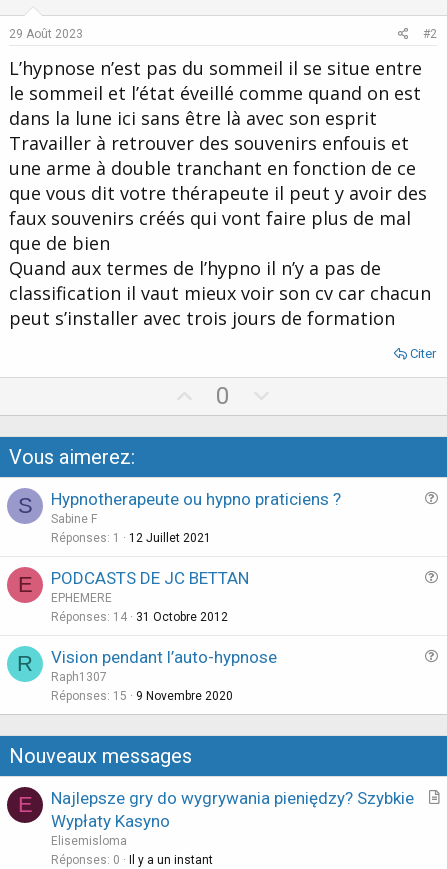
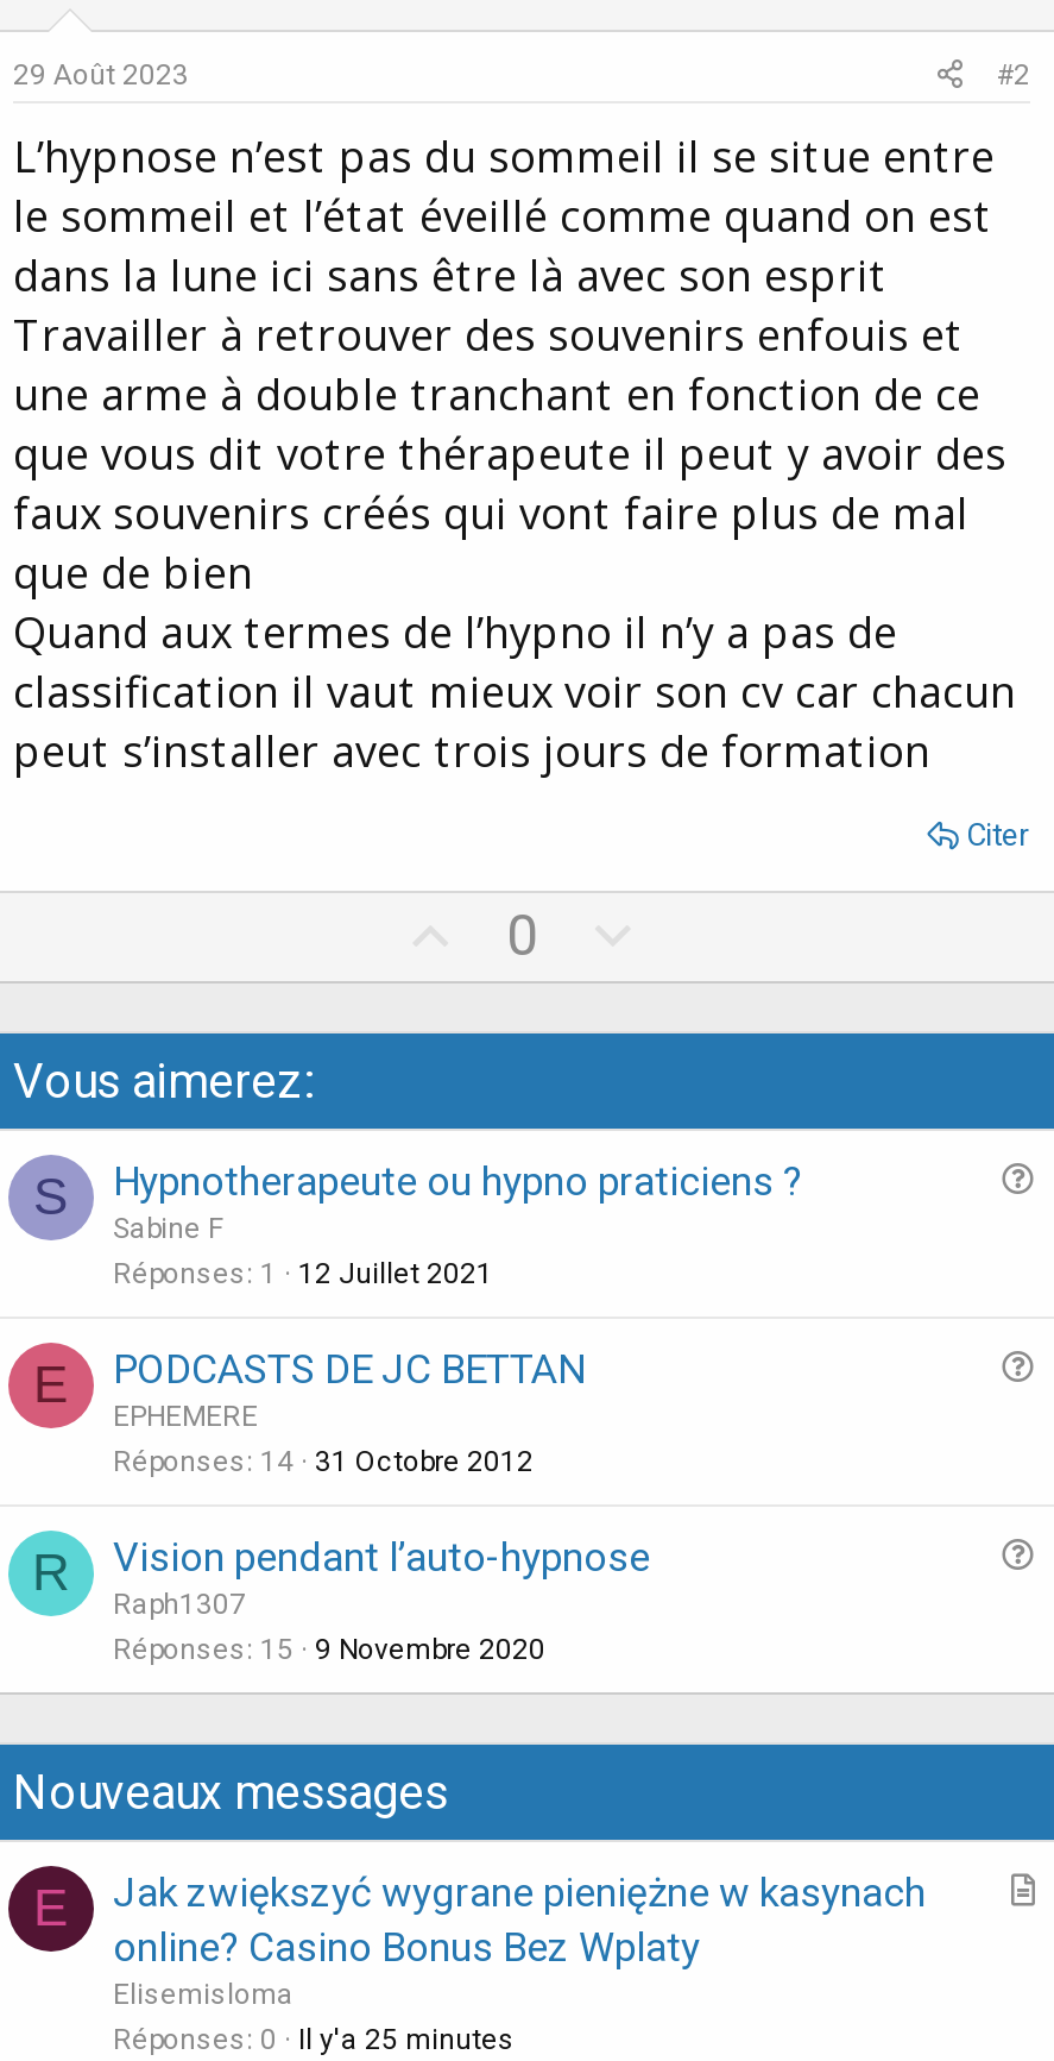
[51,788,414,831] Najlepsze gry do wygrywania pieniędzy? Szybkie | Wypłaty Kasyno -> [113,1868,926,1970] Jak zwiększyć wygrane pieniężne w kasynach | online? Casino Bonus Bez Wplaty
[129,853,213,867] Il y a un instant -> [298,2023,515,2056] Il y'a 25 minutes

